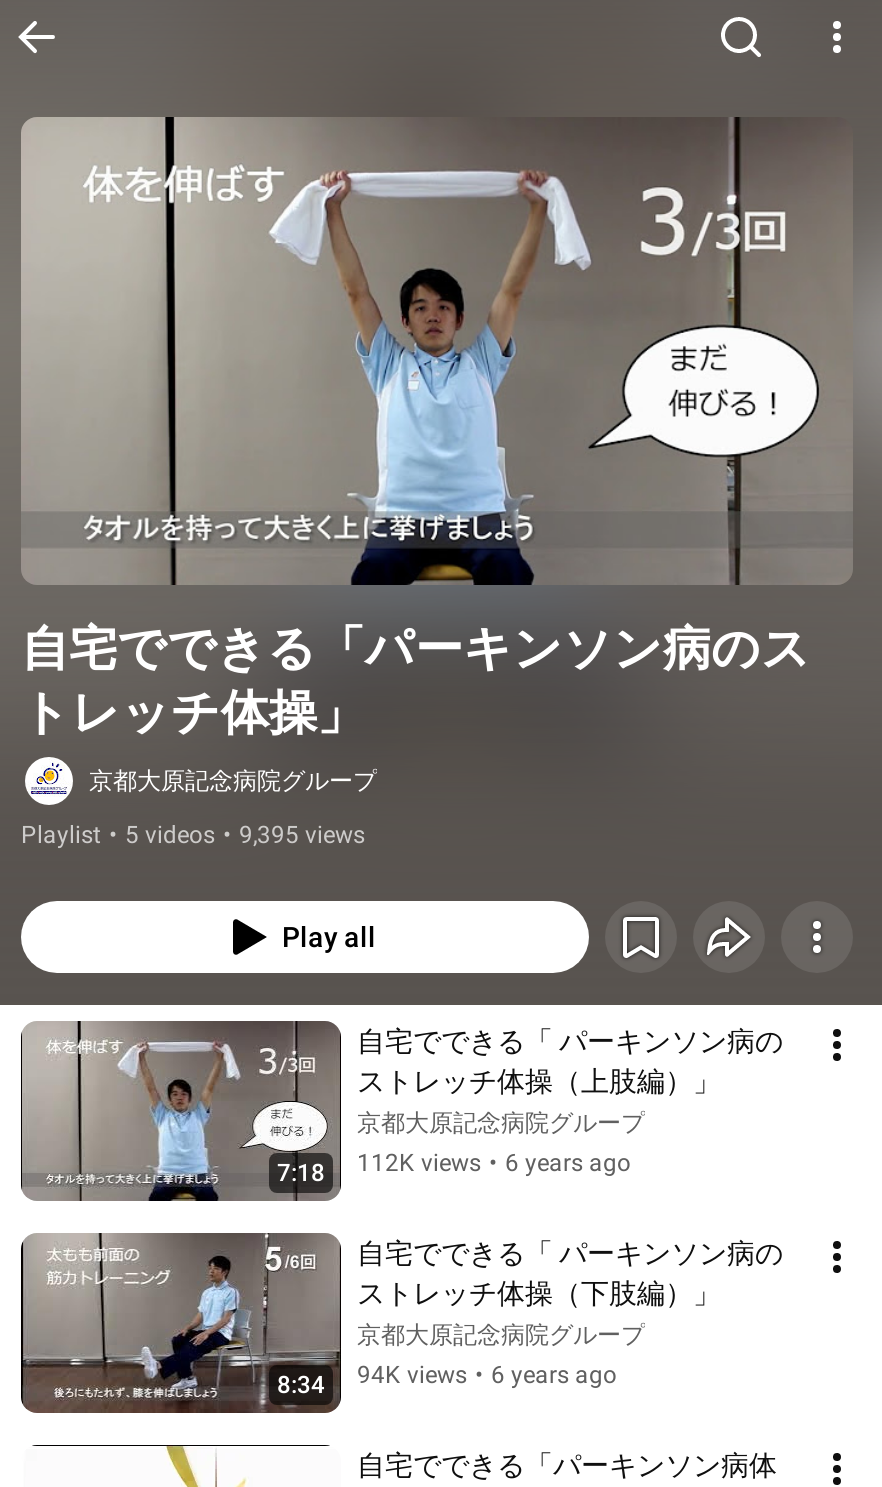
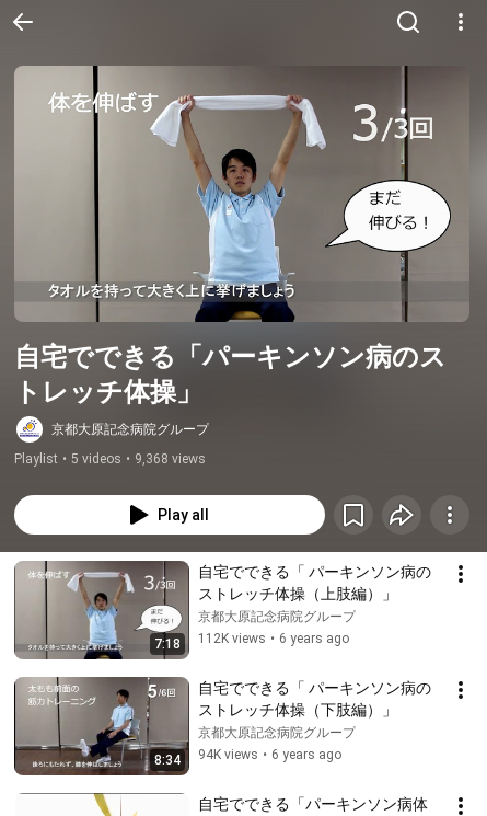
[21,821,365,849] Playlist • 5 videos • 9,395 views -> [14,451,206,467] Playlist • 5 videos • 9,368 views

